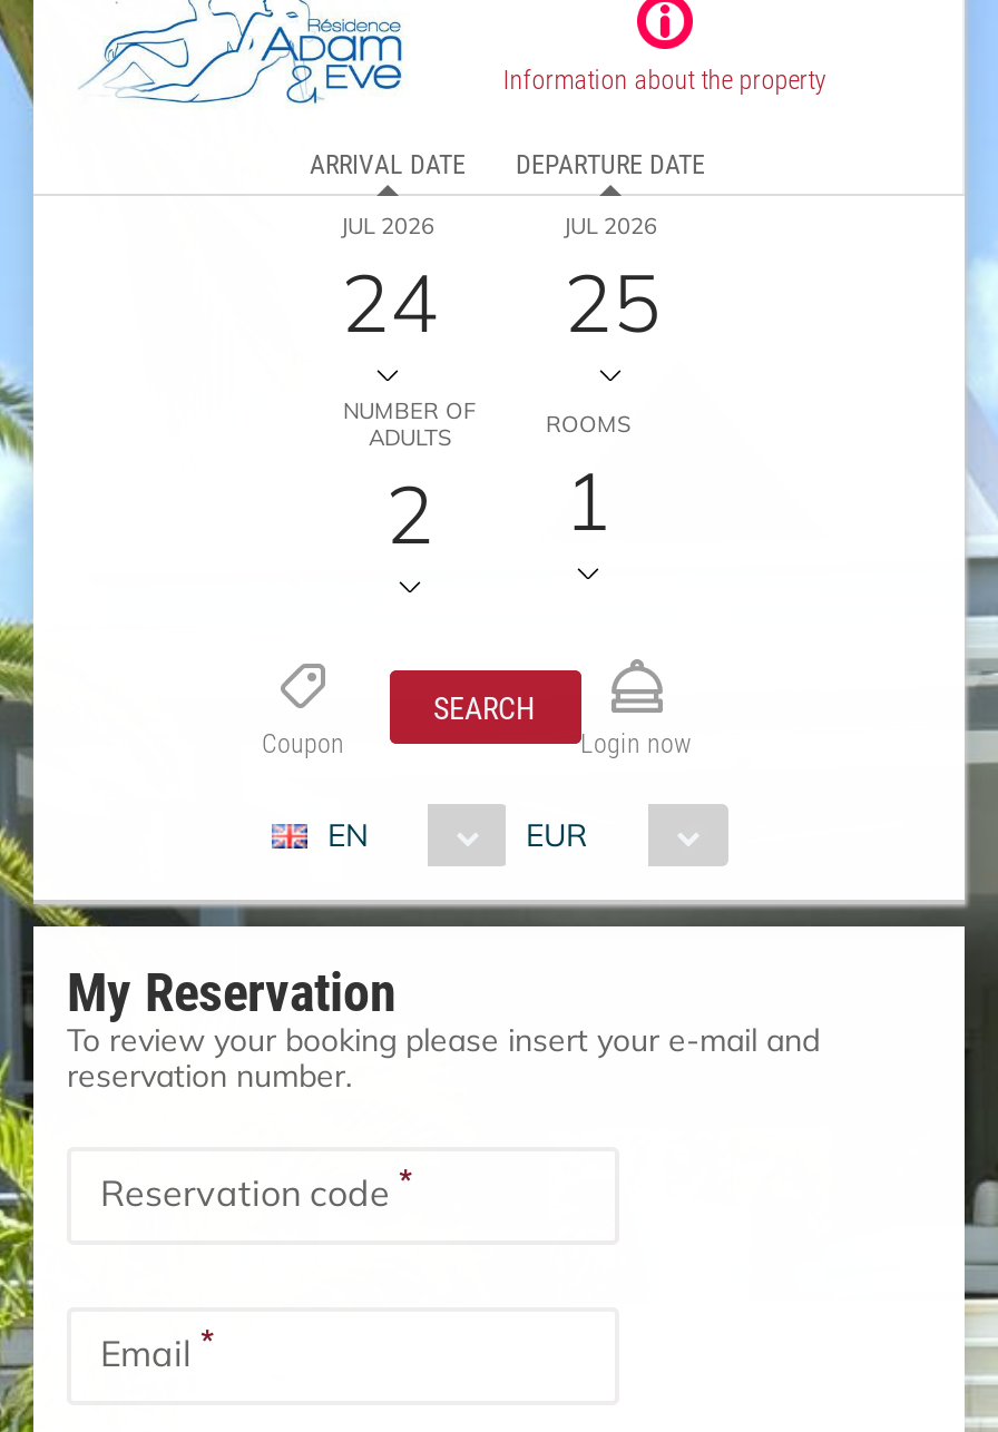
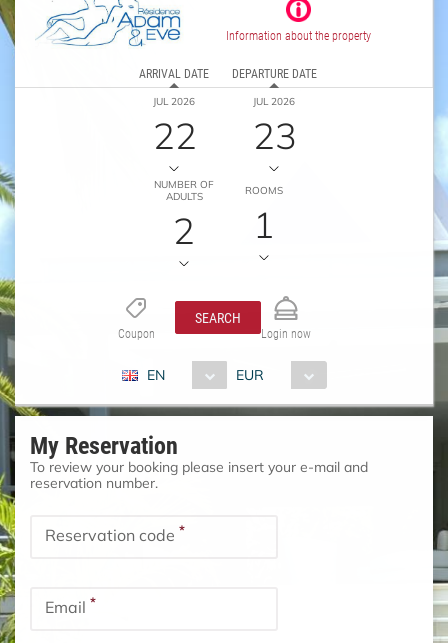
[341,249,439,352] 24 -> [153,112,197,158] 22
[564,249,662,352] 25 -> [253,112,297,158] 23

